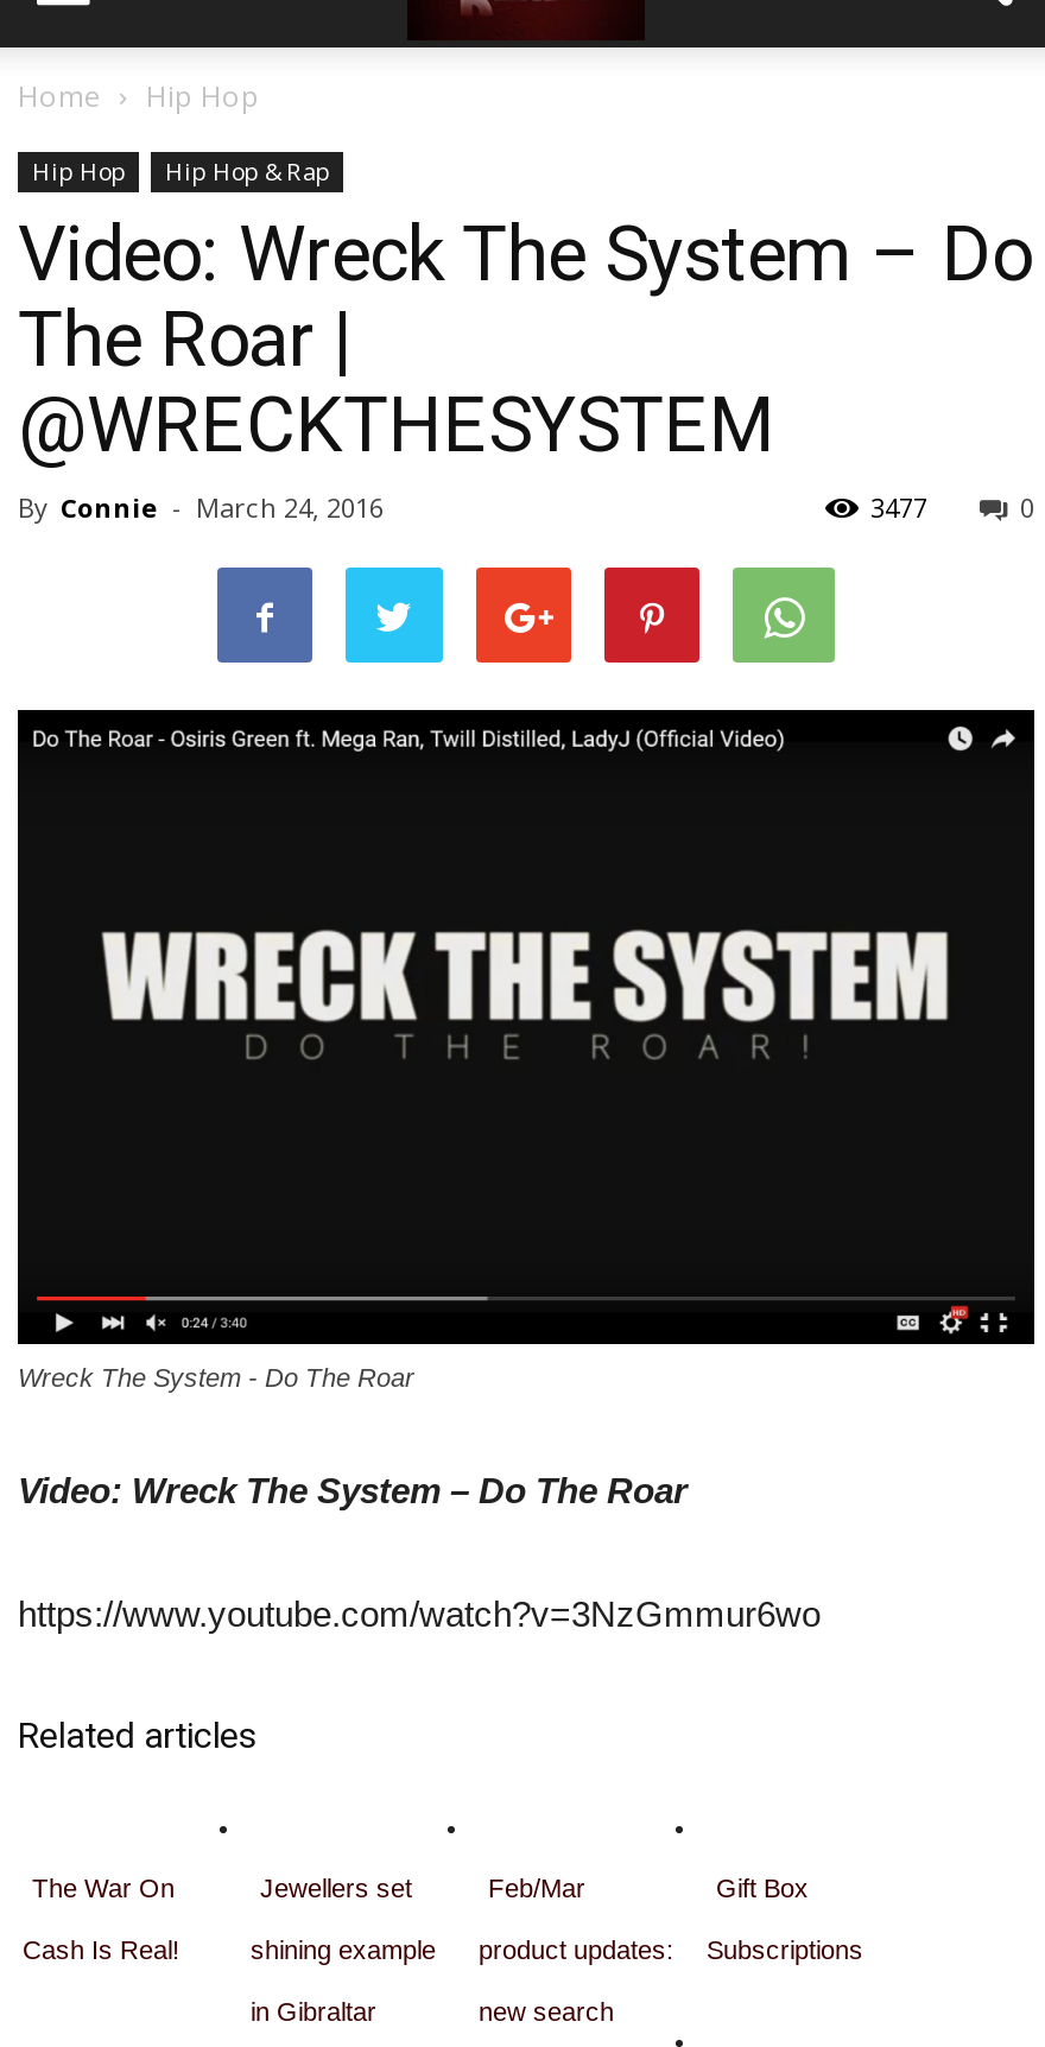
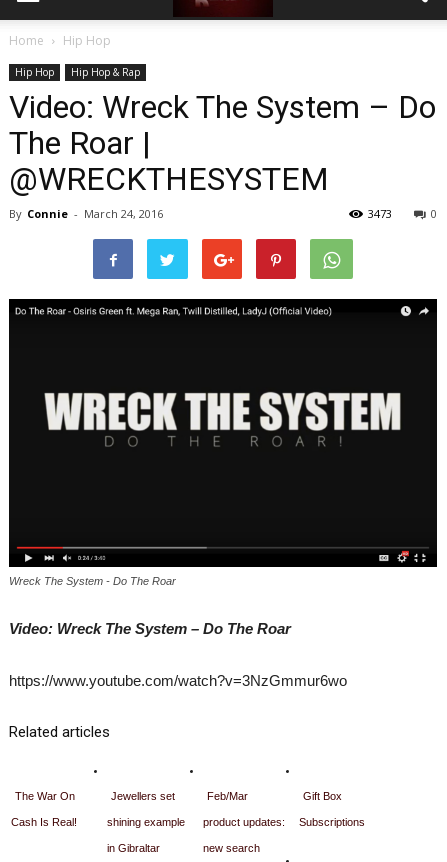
[870,489,927,525] 3477 -> [368,206,392,221] 3473

